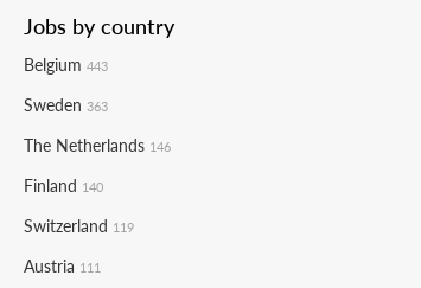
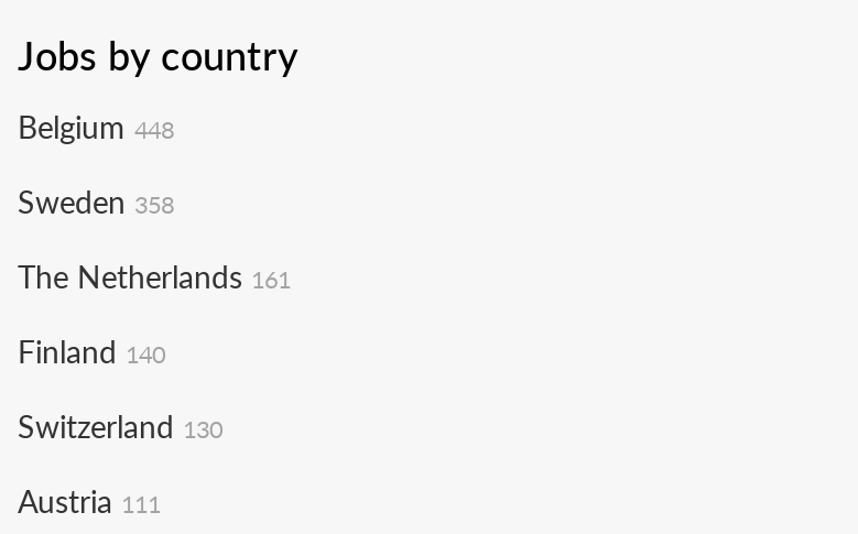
[24,52,108,76] Belgium 443 -> [18,103,174,148] Belgium 448
[24,92,108,116] Sweden 363 -> [18,178,174,222] Sweden 358
[24,133,171,156] The Netherlands 146 -> [18,253,291,297] The Netherlands 161
[24,213,134,237] Switzerland 119 -> [18,403,222,447] Switzerland 130

